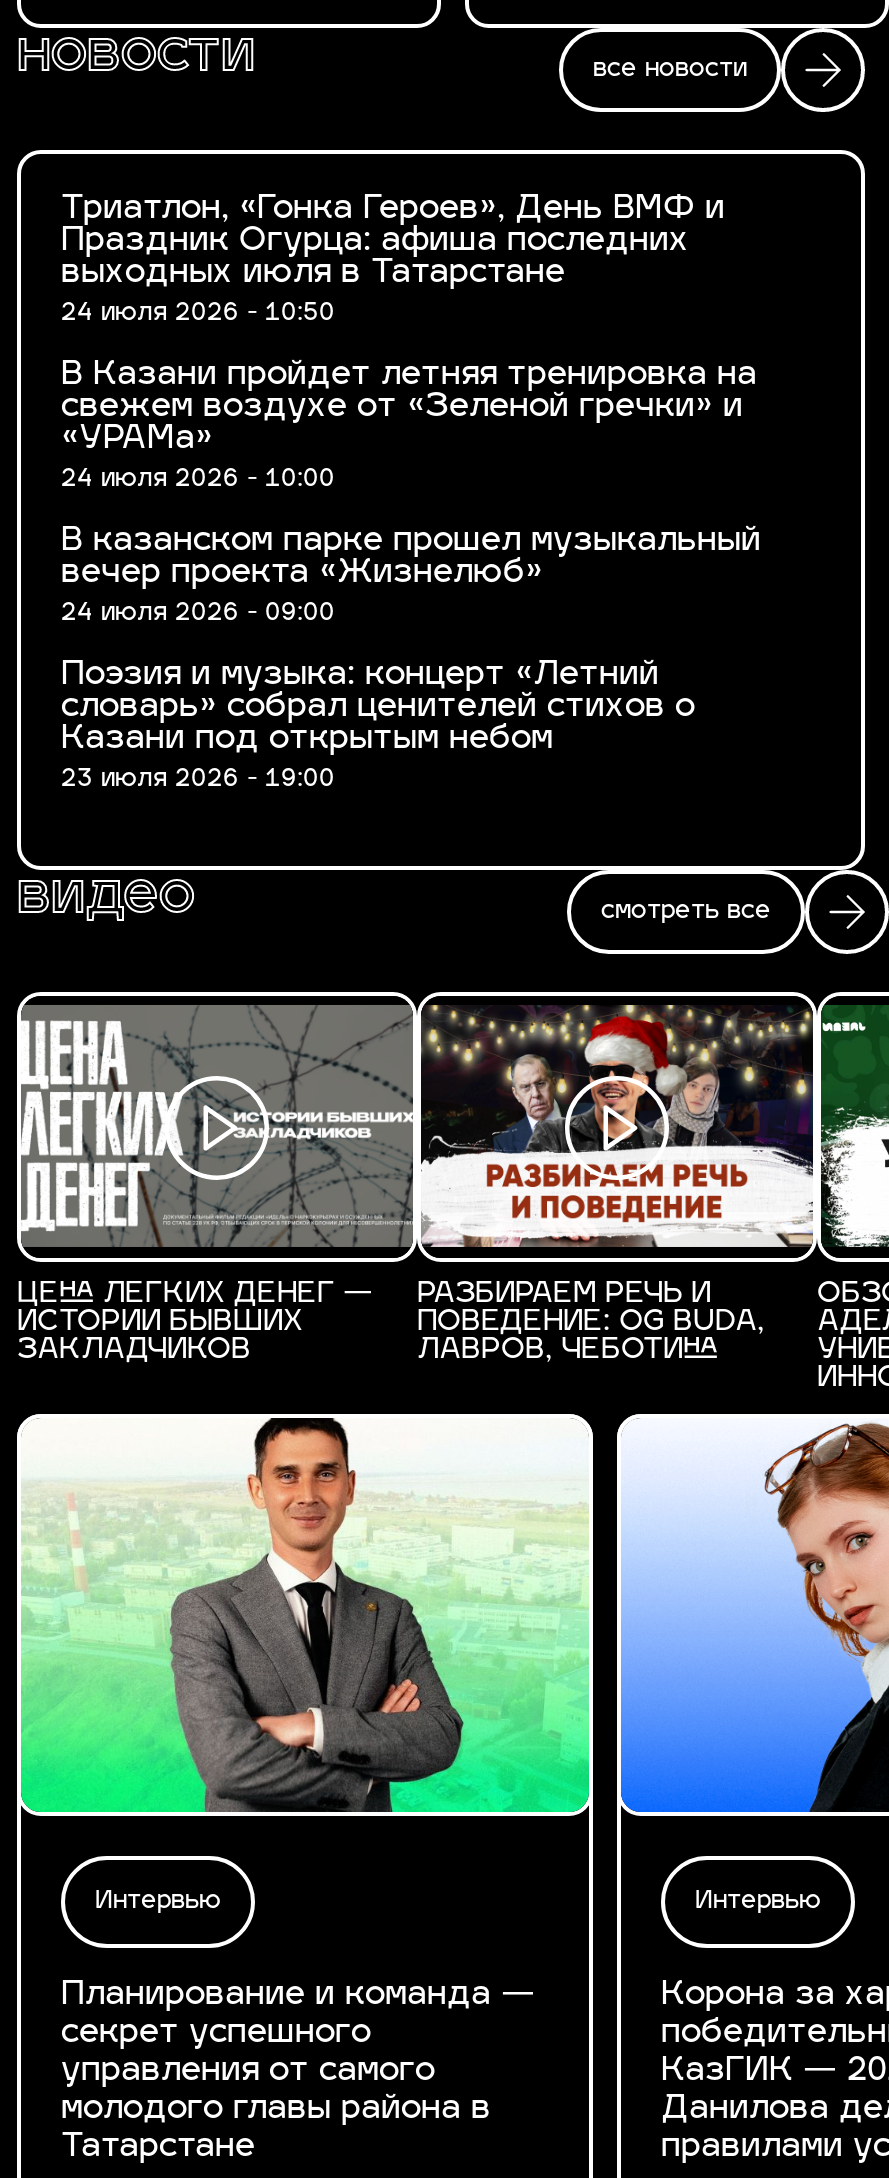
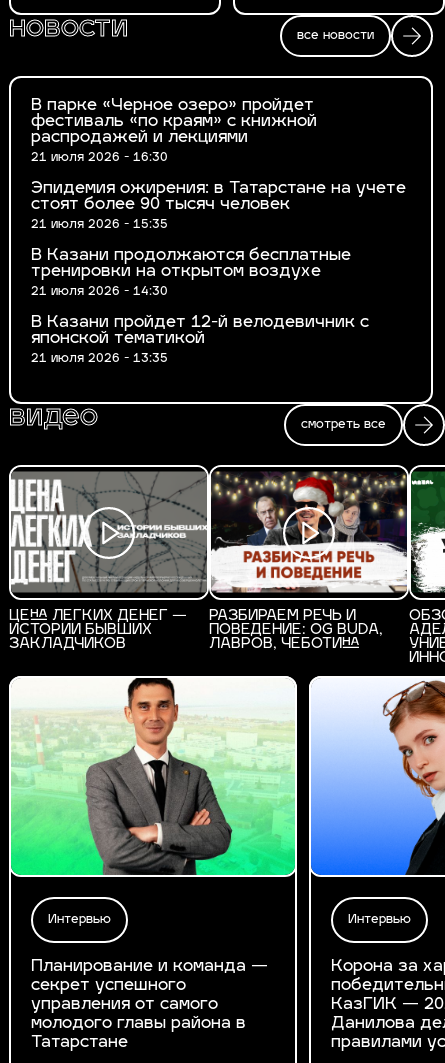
[61,194,725,326] Триатлон, «Гонка Героев», День ВМФ и | Праздник Огурца: афиша последних | выходных июля в Татарстане | 24 июля 2026 - 10:50 -> [31,98,317,164] В парке «Черное озеро» пройдет | фестиваль «по краям» с книжной | распродажей и лекциями | 21 июля 2026 - 16:30
[61,360,757,492] В Казани пройдет летняя тренировка на | свежем воздухе от «Зеленой гречки» и | «УРАМа» | 24 июля 2026 - 10:00 -> [31,181,406,231] Эпидемия ожирения: в Татарстане на учете | стоят более 90 тысяч человек | 21 июля 2026 - 15:35
[61,526,761,626] В казанском парке прошел музыкальный | вечер проекта «Жизнелюб» | 24 июля 2026 - 09:00 -> [31,248,351,298] В Казани продолжаются бесплатные | тренировки на открытом воздухе | 21 июля 2026 - 14:30
[61,660,695,792] Поэзия и музыка: концерт «Летний | словарь» собрал ценителей стихов о | Казани под открытым небом | 23 июля 2026 - 19:00 -> [31,315,369,365] В Казани пройдет 12-й велодевичник с | японской тематикой | 21 июля 2026 - 13:35

